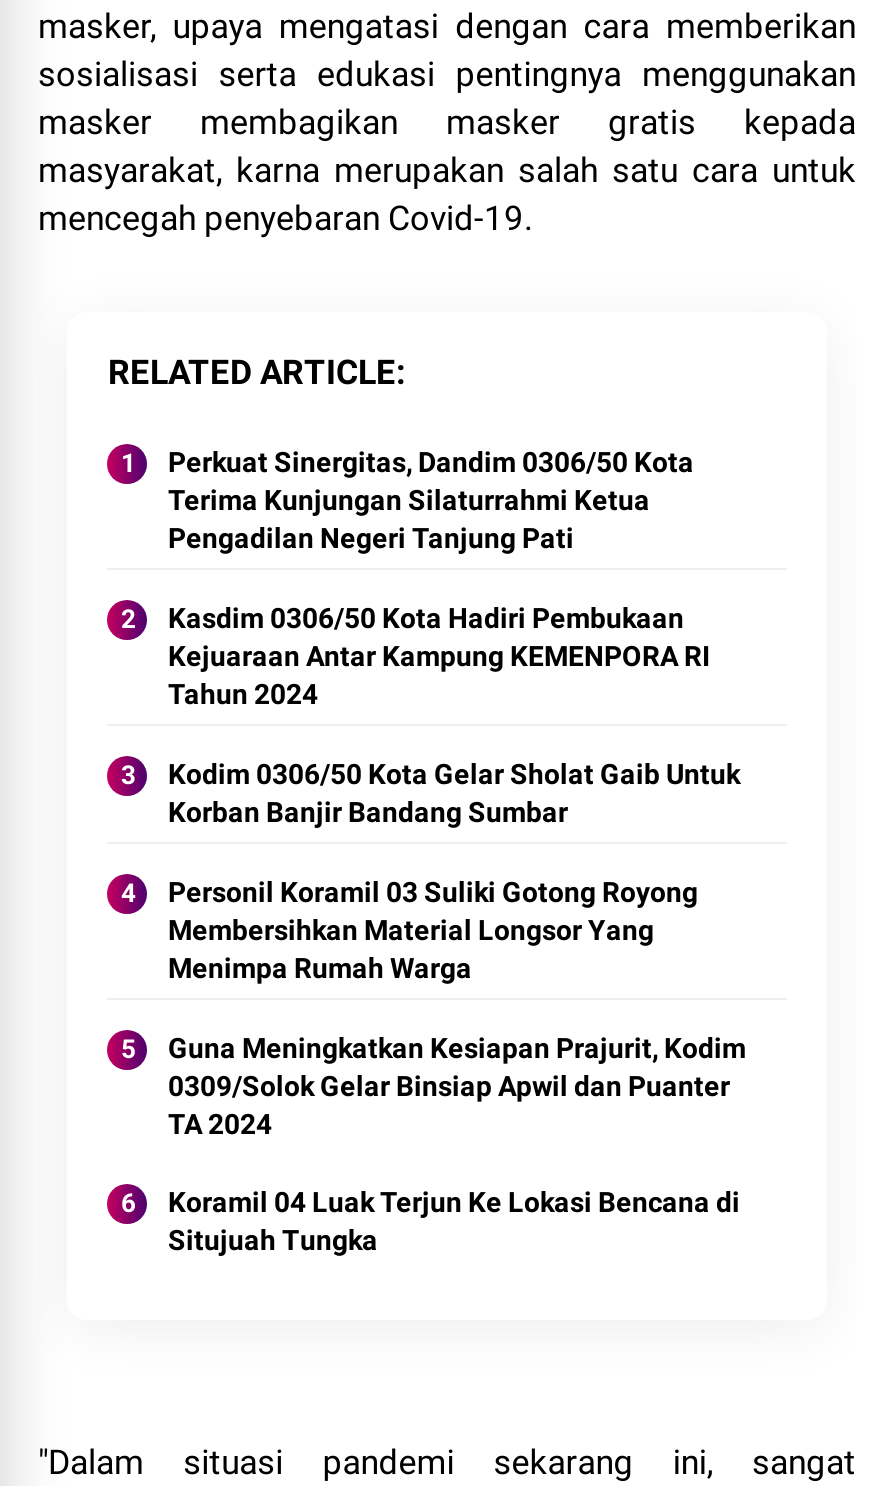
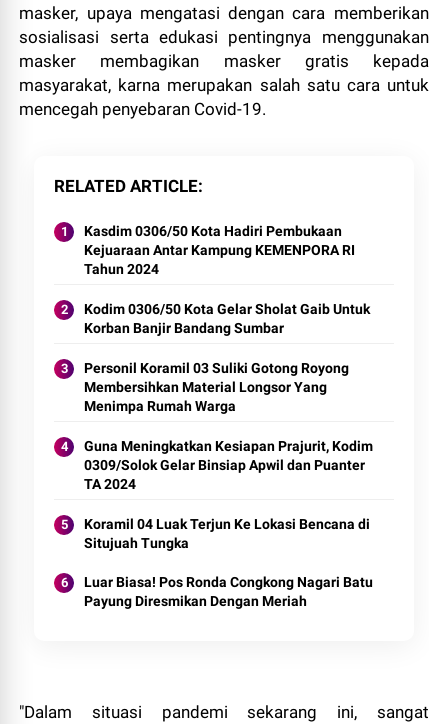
[168,446,694,554] Perkuat Sinergitas, Dandim 0306/50 Kota | Terima Kunjungan Silaturrahmi Ketua | Pengadilan Negeri Tanjung Pati -> none
moved [168,602,746,1256] -> [84,223,373,551]: Kasdim 0306/50 Kota Hadiri Pembukaan | Kejuaraan Antar Kampung KEMENPORA RI | Tahun 2024 | ... | Koramil 04 Luak Terjun Ke Lokasi Bencana di | Situjuah Tungka
none -> [84,574,373,609] Luar Biasa! Pos Ronda Congkong Nagari Batu | Payung Diresmikan Dengan Meriah

